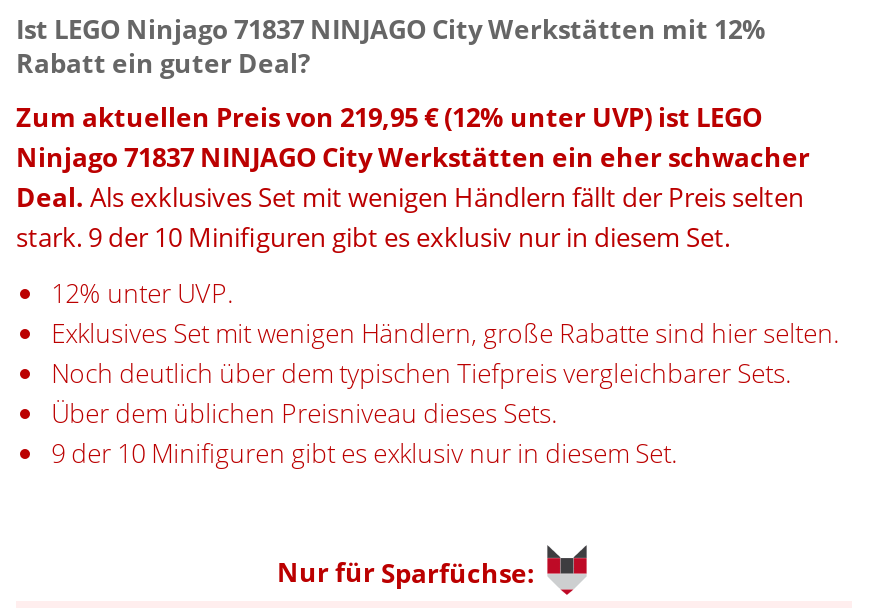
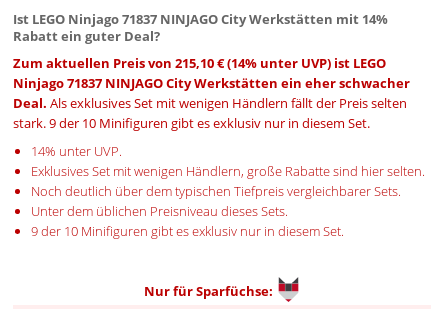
[16,11,766,47] Ist LEGO Ninjago 71837 NINJAGO City Werkstätten mit 12% -> [13,10,388,28] Ist LEGO Ninjago 71837 NINJAGO City Werkstätten mit 14%
[16,99,762,135] Zum aktuellen Preis von 219,95 € (12% unter UVP) ist LEGO -> [13,54,386,72] Zum aktuellen Preis von 215,10 € (14% unter UVP) ist LEGO
[51,275,233,311] 12% unter UVP. -> [31,142,122,160] 14% unter UVP.
[51,395,557,431] Über dem üblichen Preisniveau dieses Sets. -> [31,202,288,220] Unter dem üblichen Preisniveau dieses Sets.

